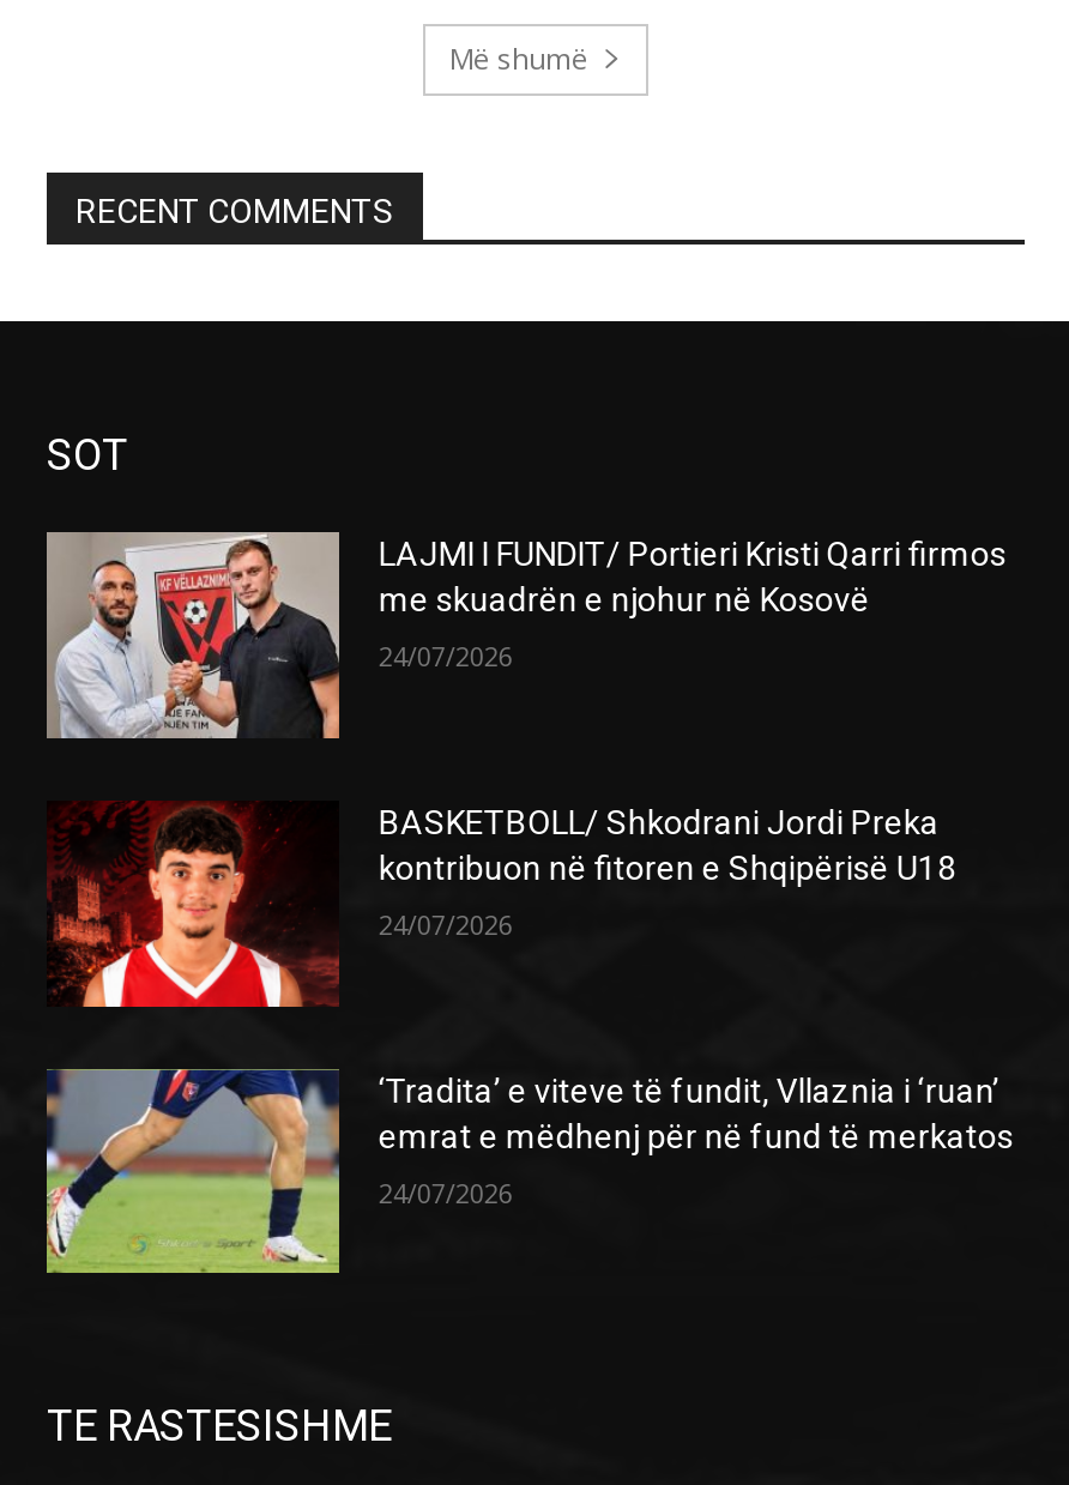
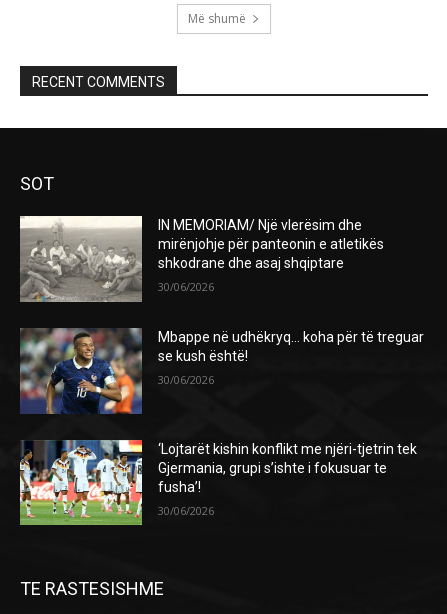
[47,532,1006,738] [image] | LAJMI I FUNDIT/ Portieri Kristi Qarri firmos | me skuadrën e njohur në Kosovë -> [20,215,384,303] [image] | IN MEMORIAM/ Një vlerësim dhe | mirënjohje për panteonin e atletikës | shkodrane dhe asaj shqiptare
[378,639,513,675] 24/07/2026 -> [158,279,214,294] 30/06/2026
[47,801,956,1009] [image] | BASKETBOLL/ Shkodrani Jordi Preka | kontribuon në fitoren e Shqipërisë U18 -> [19,327,424,415] [image] | Mbappe në udhëkryq… koha për të treguar | se kush është!
[378,906,513,942] 24/07/2026 -> [158,372,214,387] 30/06/2026
[44,1067,1014,1270] [image] | ‘Tradita’ e viteve të fundit, Vllaznia i ‘ruan’ | emrat e mëdhenj për në fund të merkatos -> [19,439,417,525] [image] | ‘Lojtarët kishin konflikt me njëri-tjetrin tek | Gjermania, grupi s’ishte i fokusuar te | fusha’!
[378,1174,513,1210] 24/07/2026 -> [158,503,214,518] 30/06/2026

